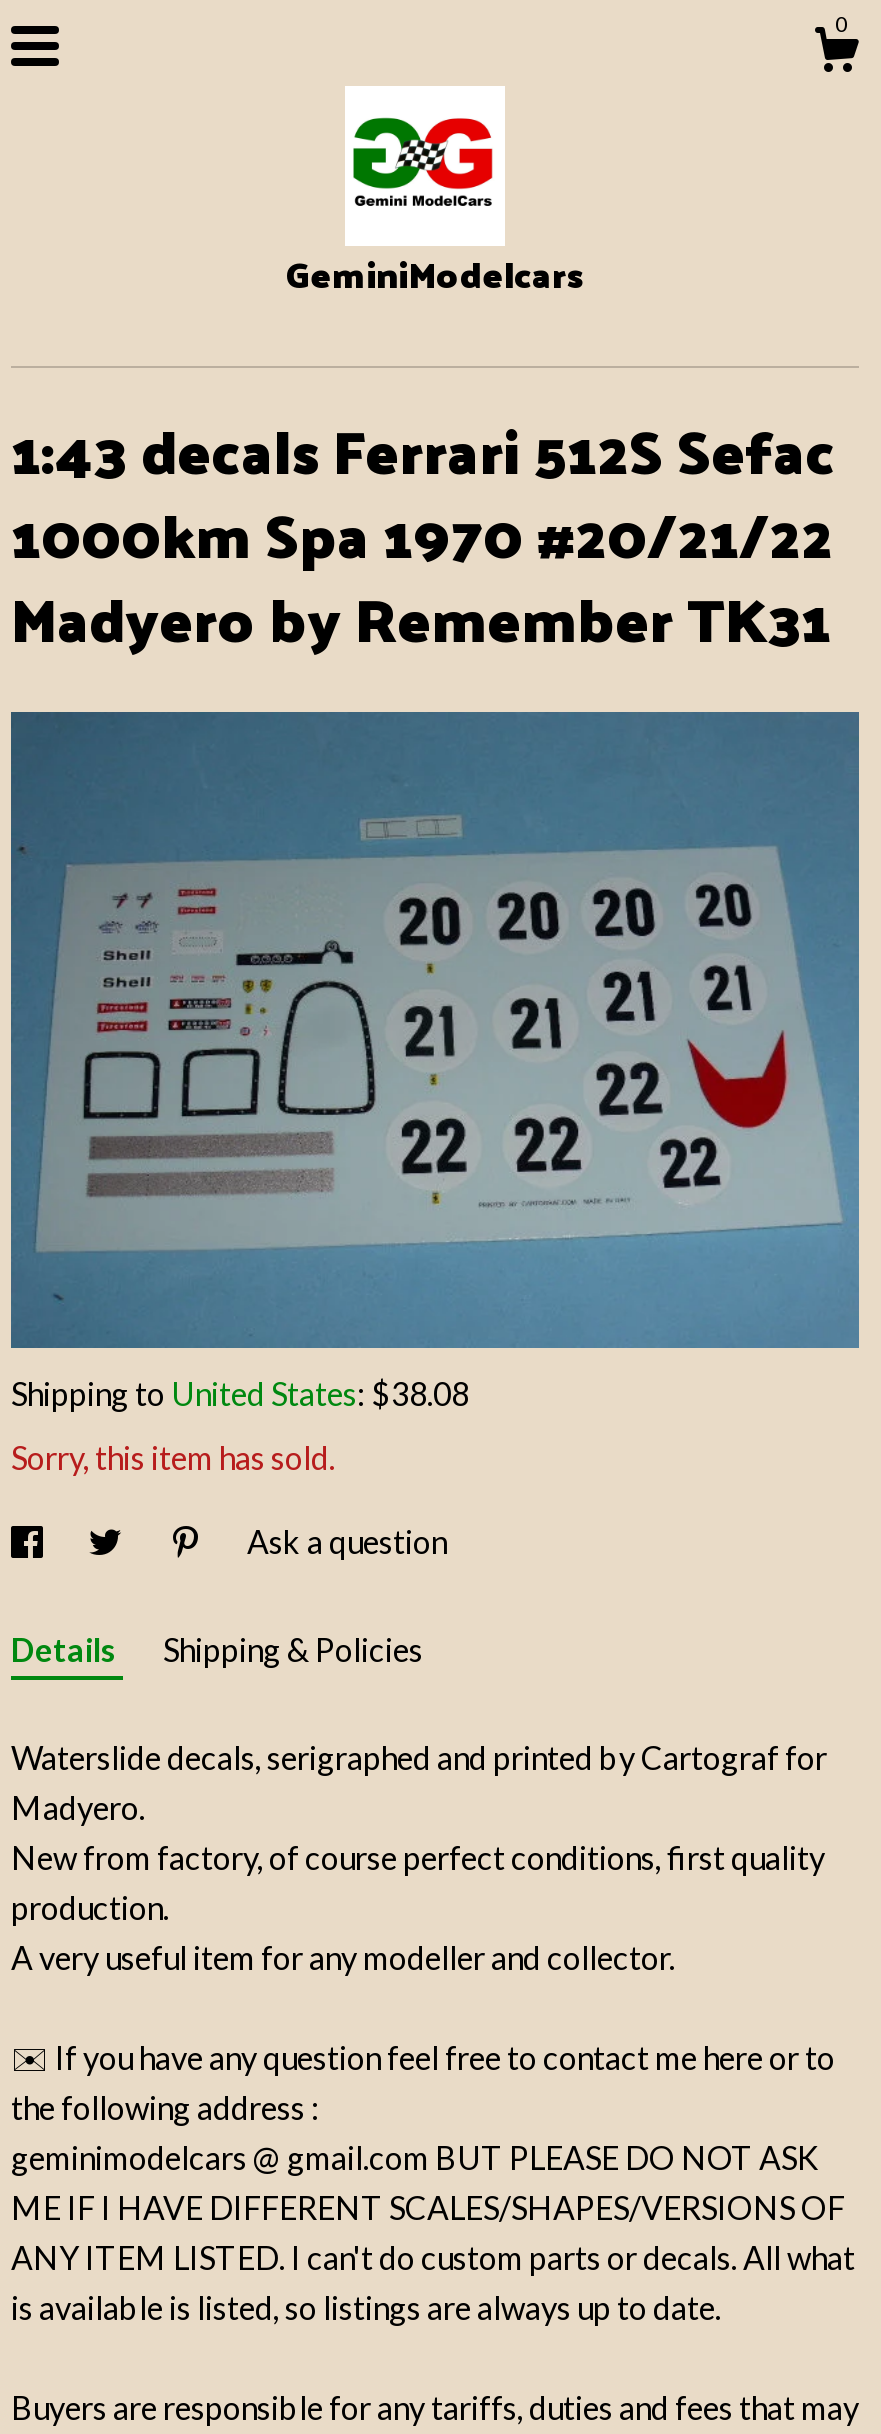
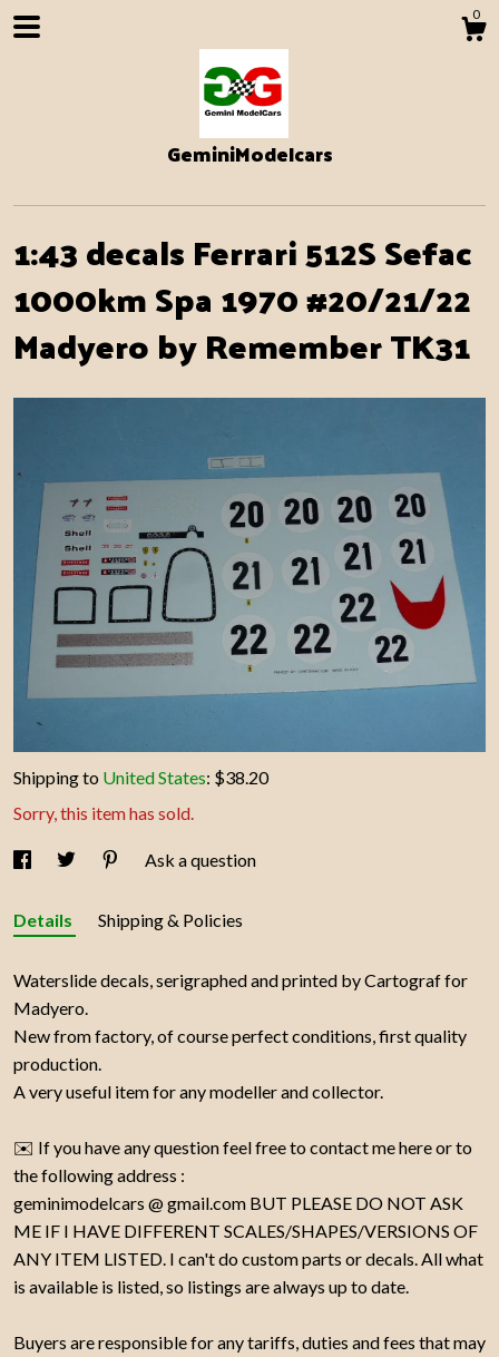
[11,1374,469,1412] Shipping to United States: $38.08 -> [13,767,268,788] Shipping to United States: $38.20

